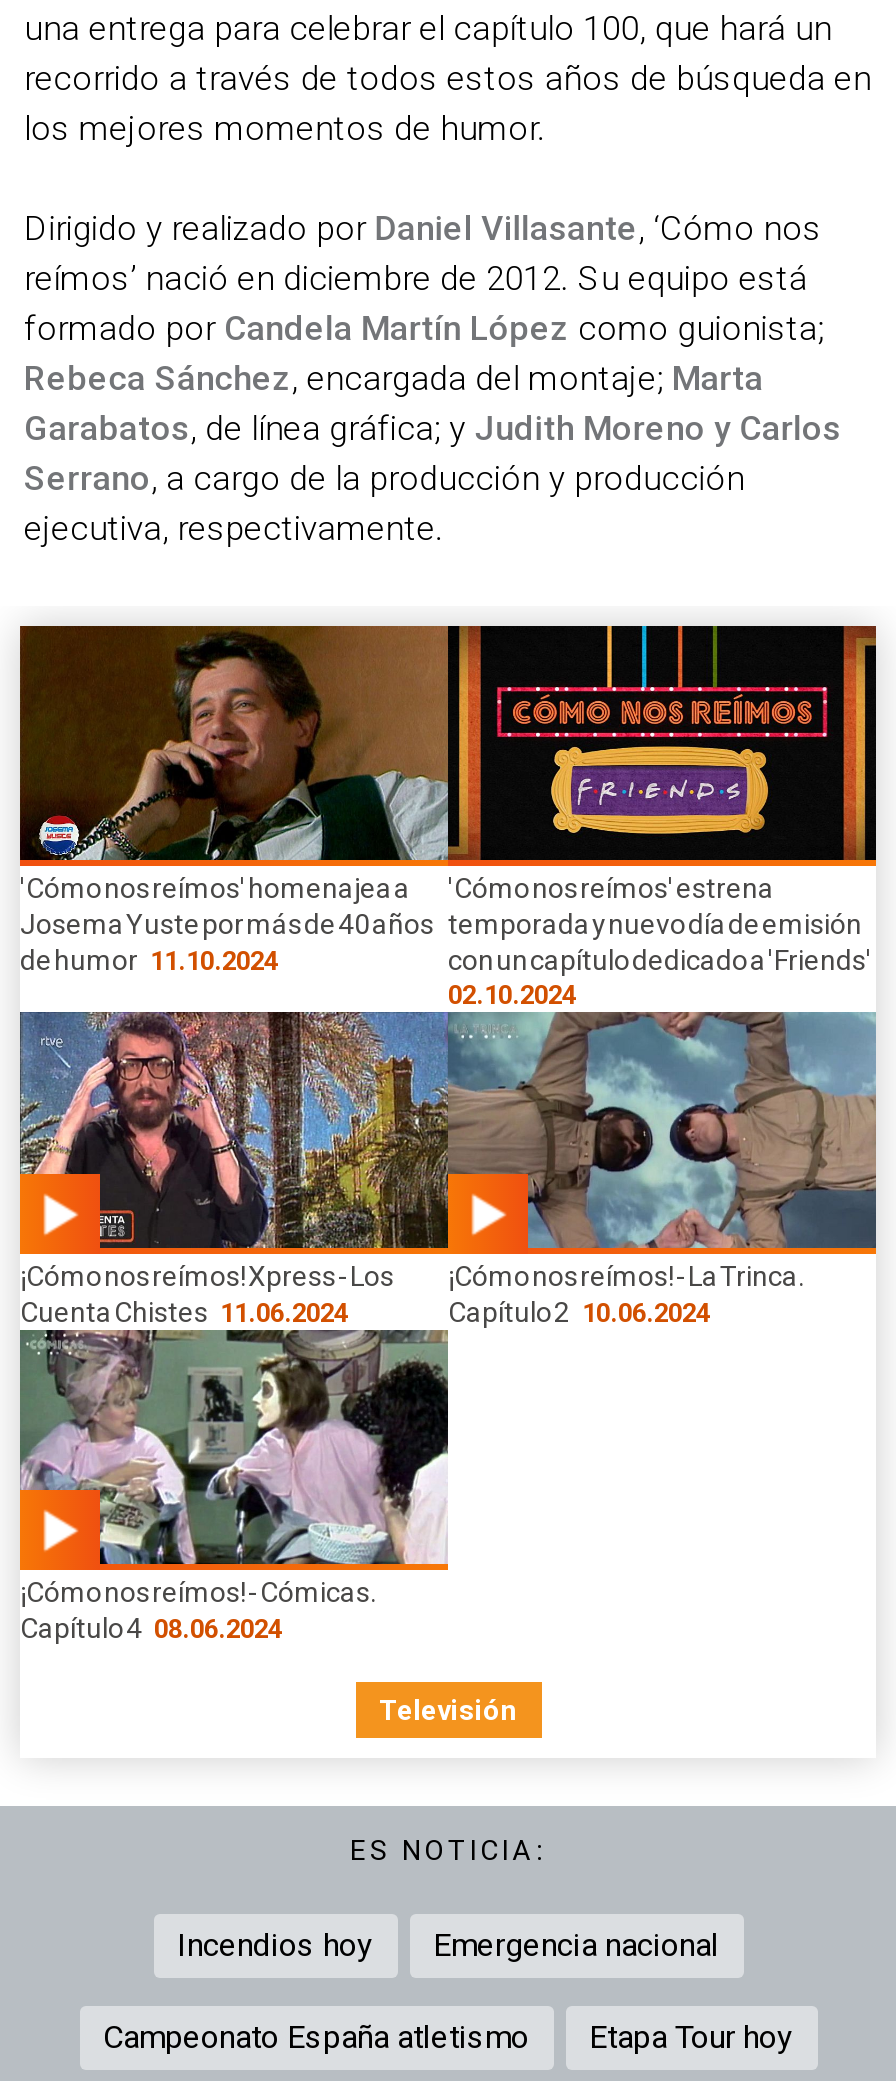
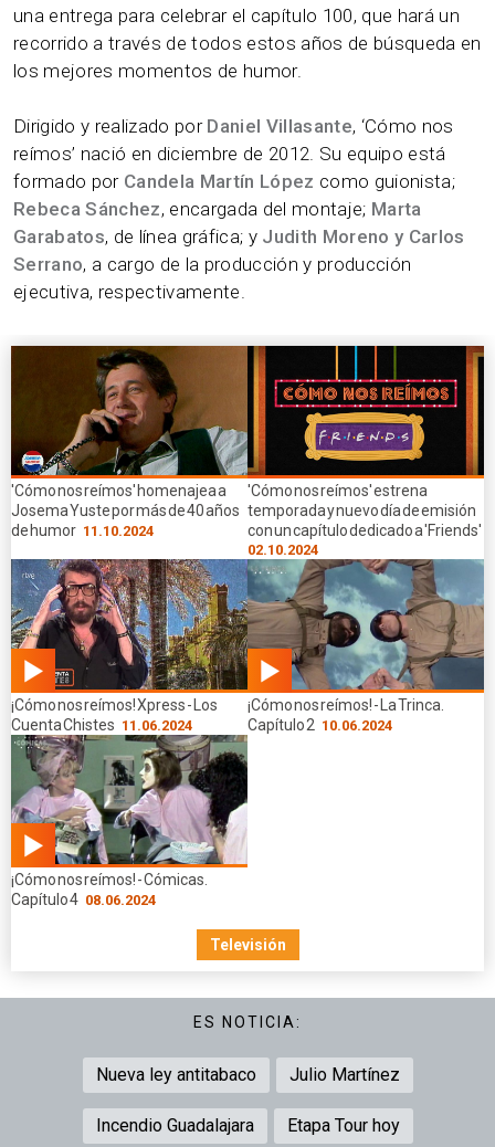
[177,1926,719,1964] Incendios hoy | Emergencia nacional -> [96,1064,399,1085] Nueva ley antitabaco | Julio Martínez
[103,2018,529,2056] Campeonato España atletismo -> [96,1115,254,1136] Incendio Guadalajara

